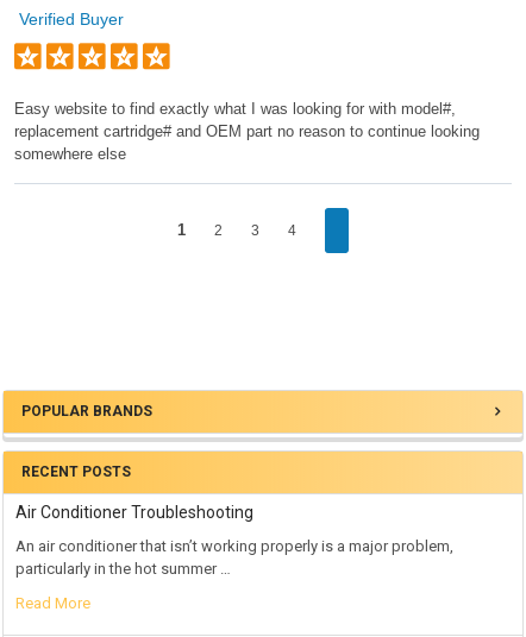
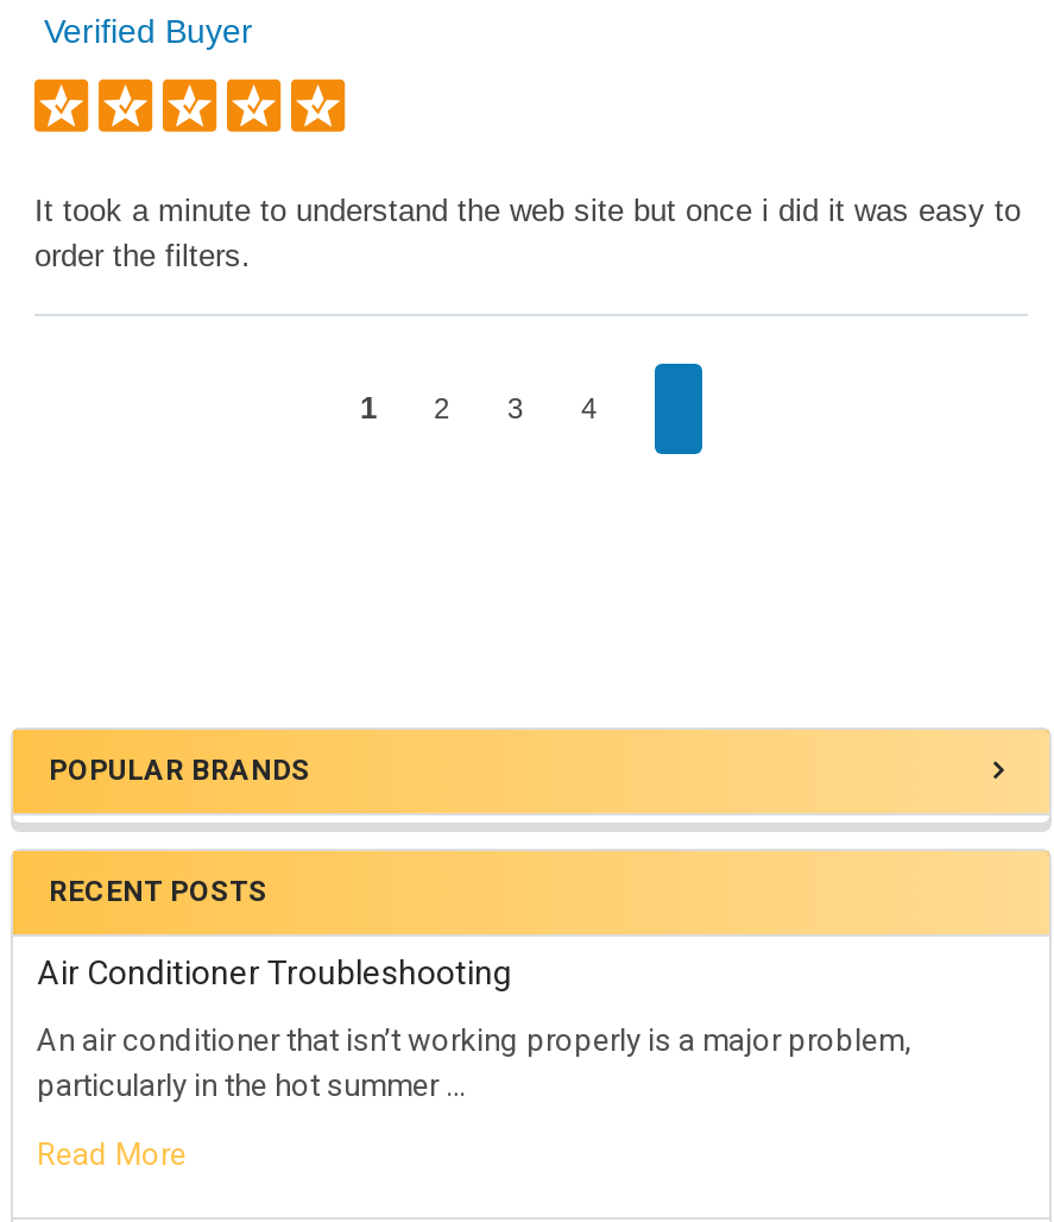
[14,100,480,163] Easy website to find exactly what I was looking for with model#, | replacement cartridge# and OEM part no reason to continue looking | somewhere else -> [34,192,1021,273] It took a minute to understand the web site but once i did it was easy to | order the filters.

